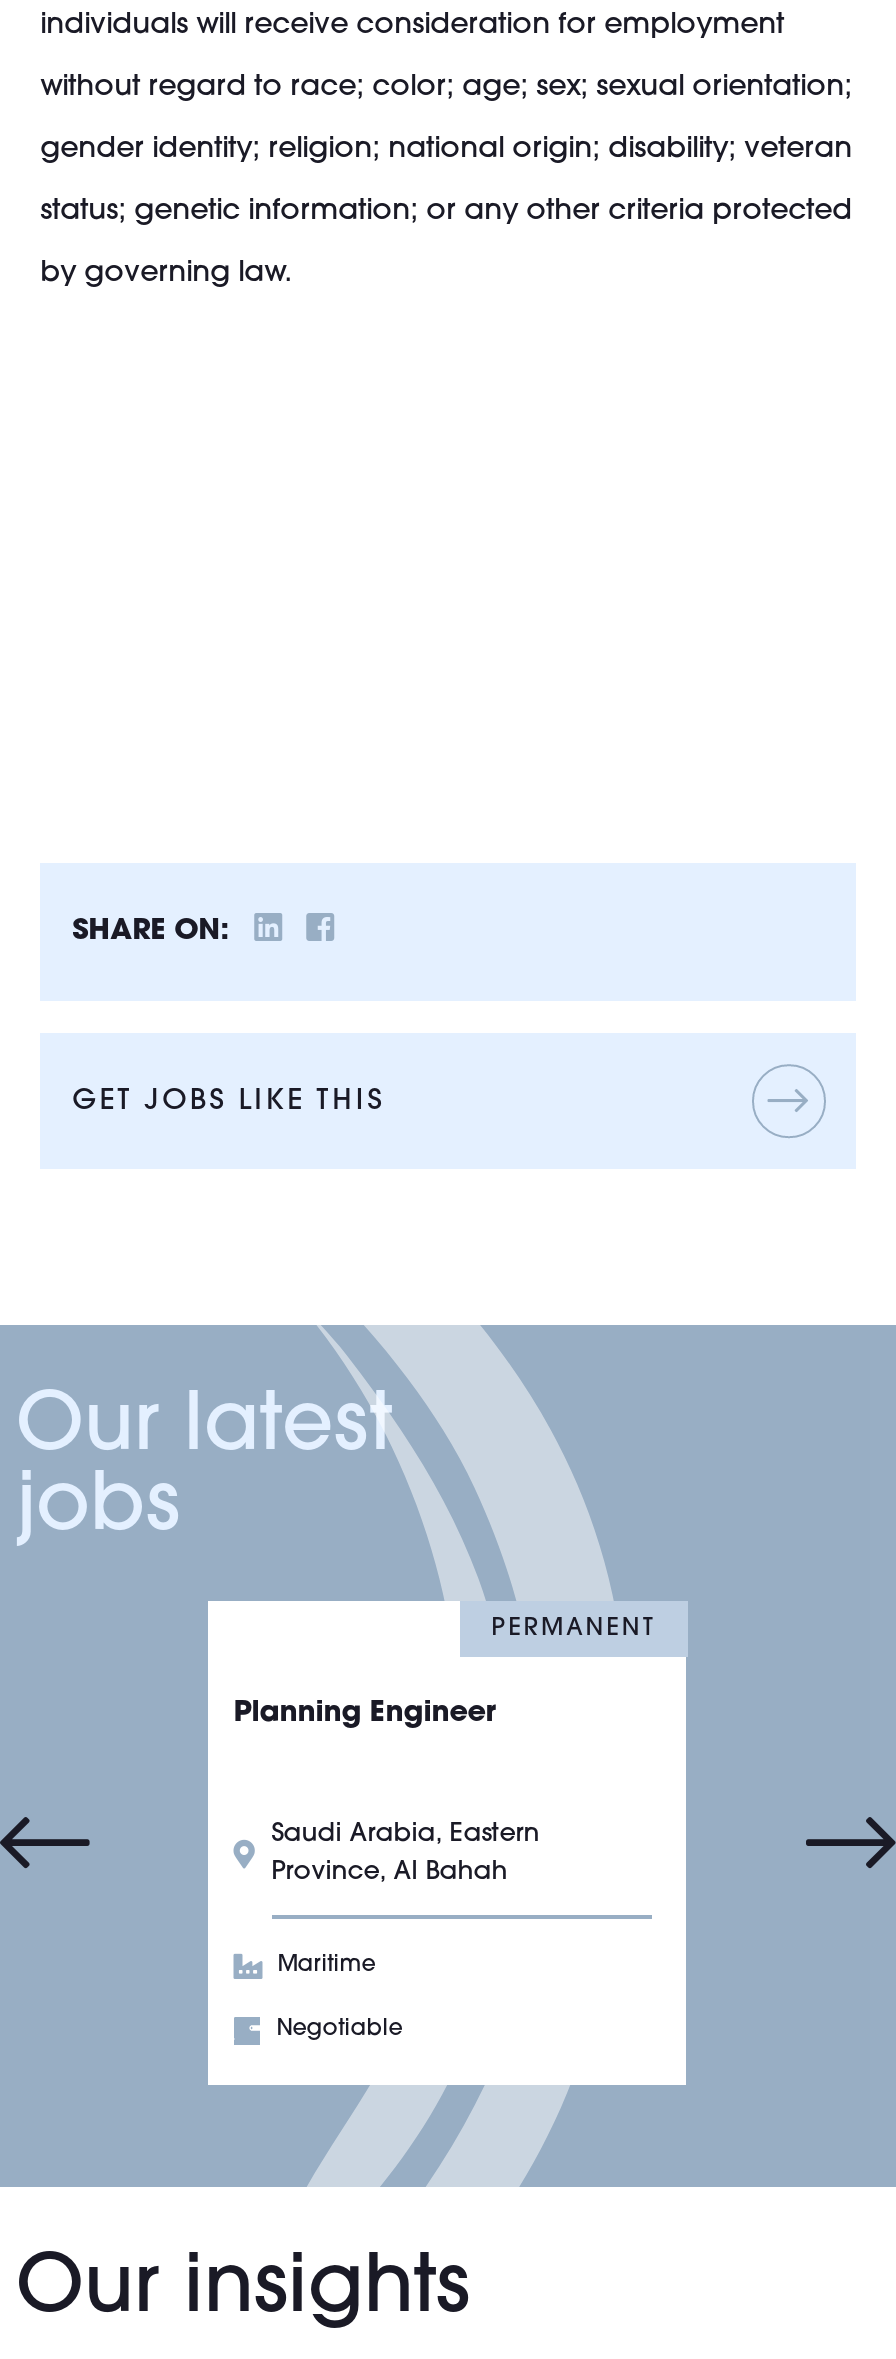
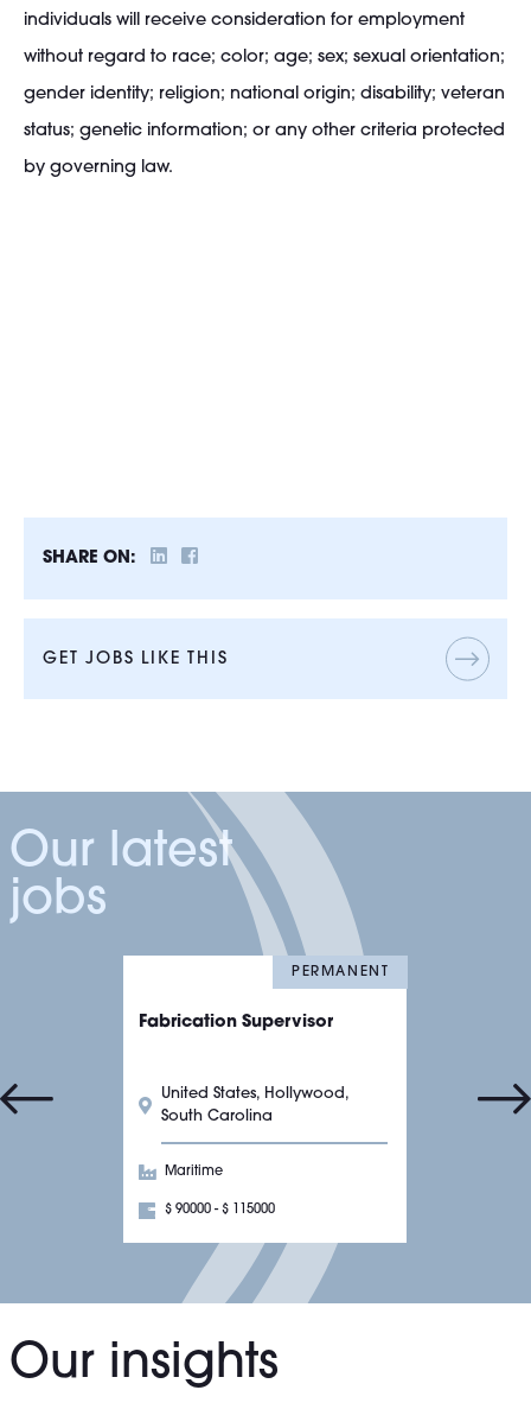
[233,1698,495,1728] Planning Engineer -> [139,1013,333,1031] Fabrication Supervisor
[271,1821,539,1847] Saudi Arabia, Eastern -> [161,1086,350,1102] United States, Hollywood,
[271,1859,507,1885] Province, Al Bahah -> [161,1109,273,1124] South Carolina
[277,2019,403,2041] Negotiable -> [164,1204,275,1217] $ 90000 - $ 115000

